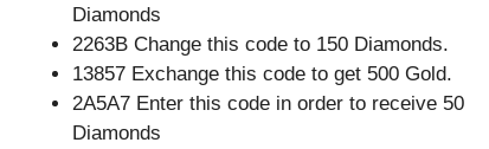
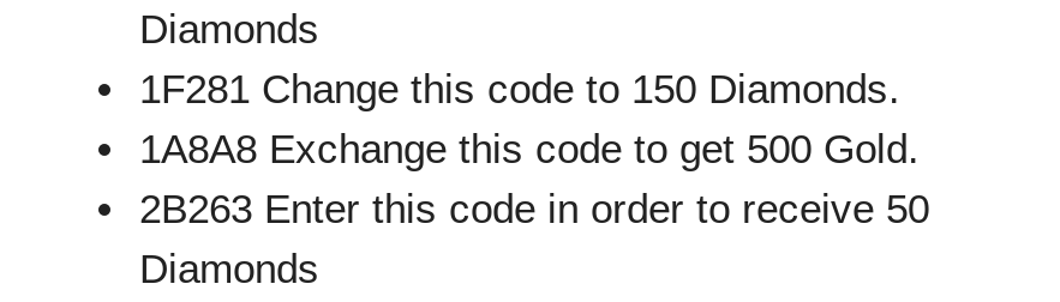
[72,33,449,56] 2263B Change this code to 150 Diamonds. -> [139,67,900,113] 1F281 Change this code to 150 Diamonds.
[72,63,452,85] 13857 Exchange this code to get 500 Gold. -> [139,127,920,173] 1A8A8 Exchange this code to get 500 Gold.
[72,92,464,115] 2A5A7 Enter this code in order to receive 50 -> [139,187,929,232] 2B263 Enter this code in order to receive 50

